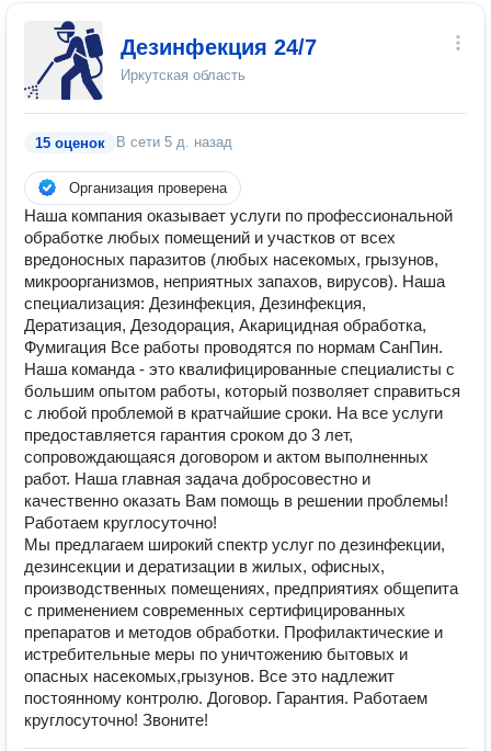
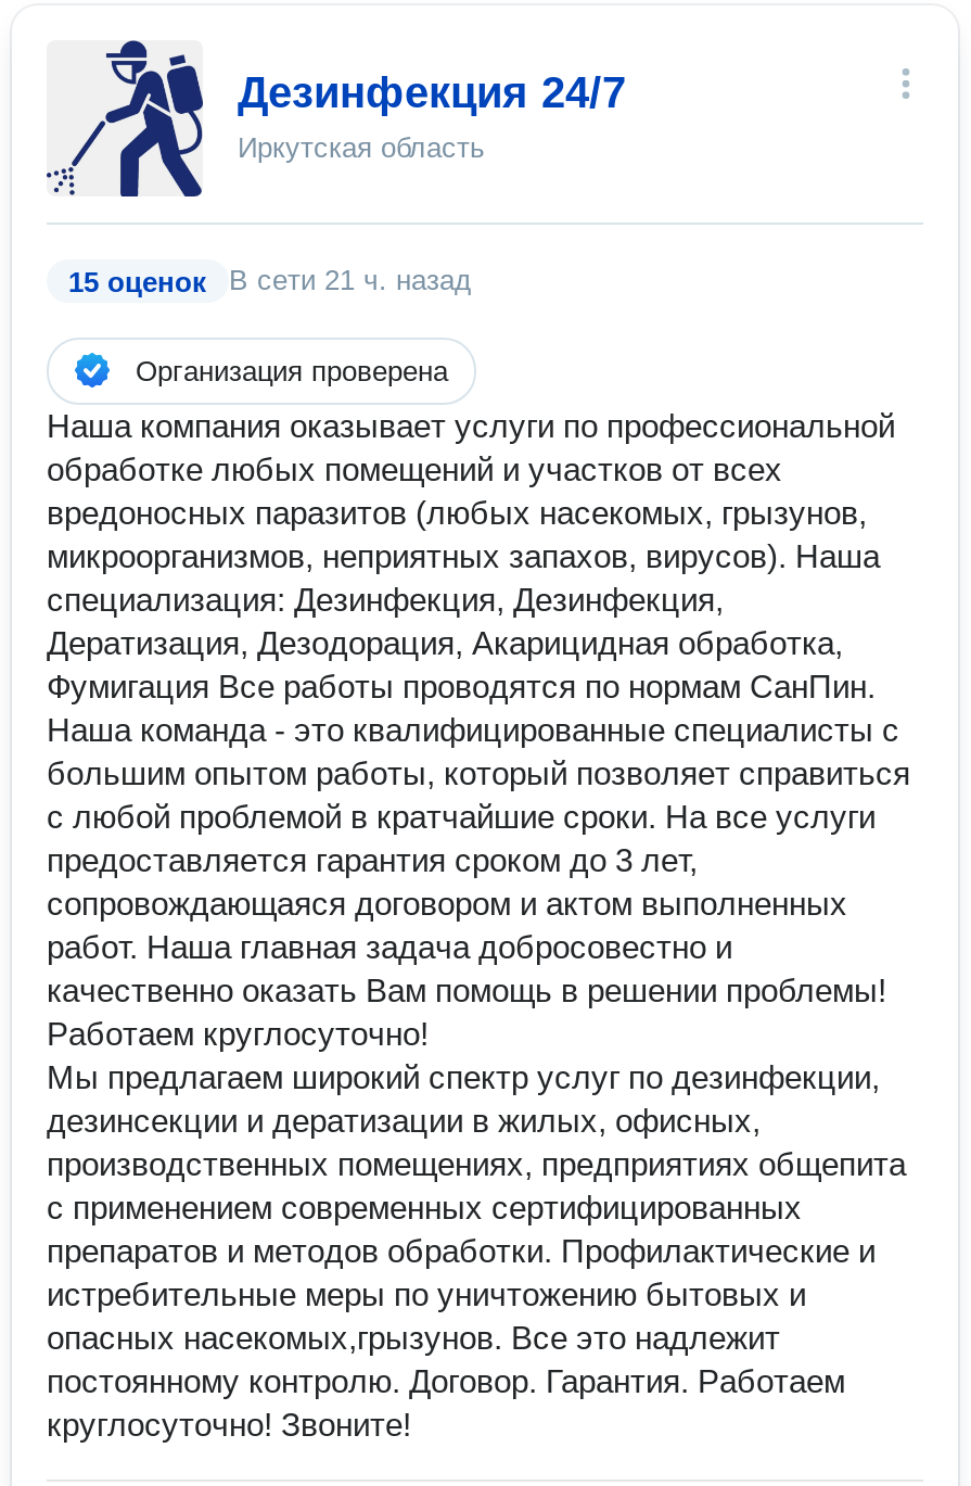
[35,134,232,151] 15 оценок В сети 5 д. назад -> [68,264,472,299] 15 оценок В сети 21 ч. назад

